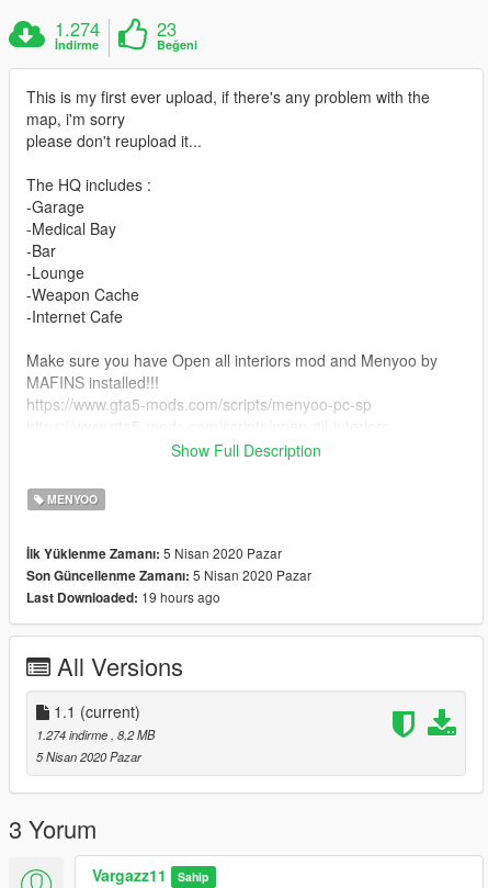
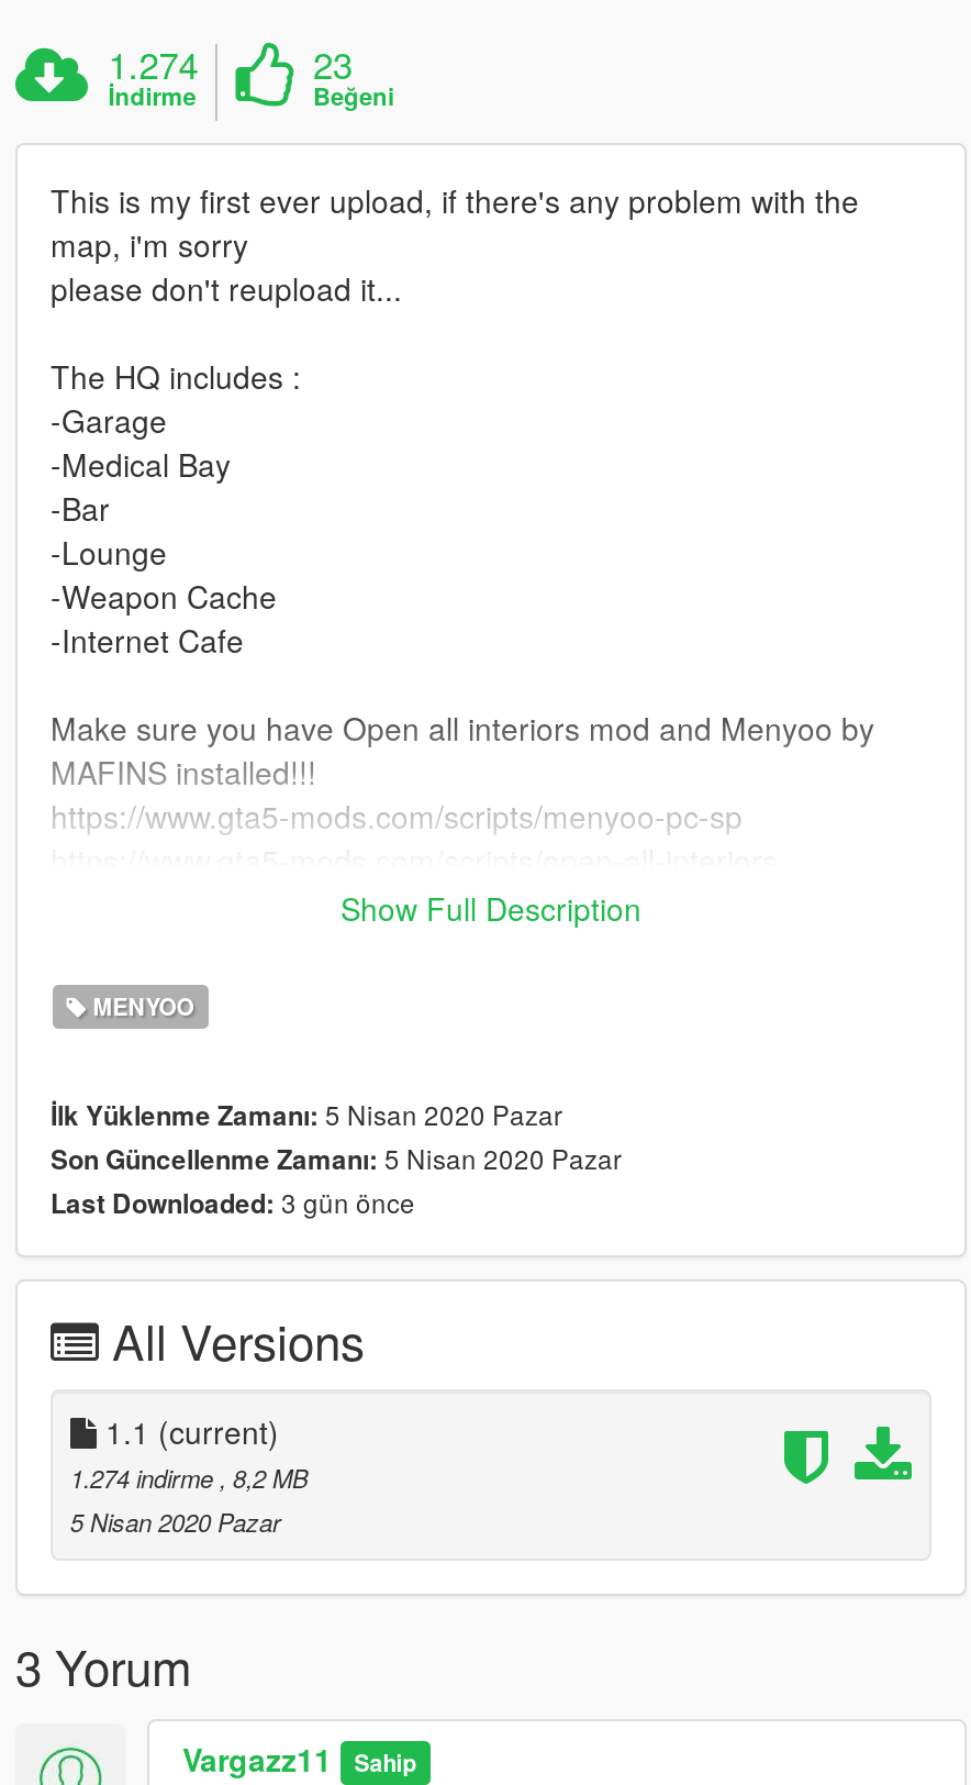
[26,587,220,607] Last Downloaded: 19 hours ago -> [51,1183,415,1223] Last Downloaded: 3 gün önce

